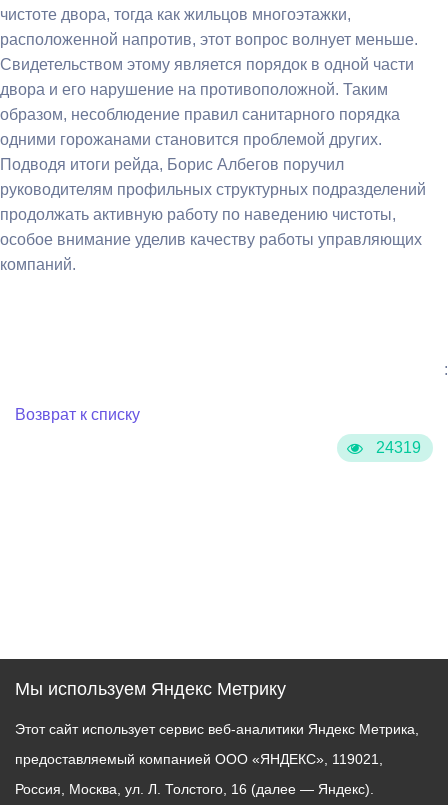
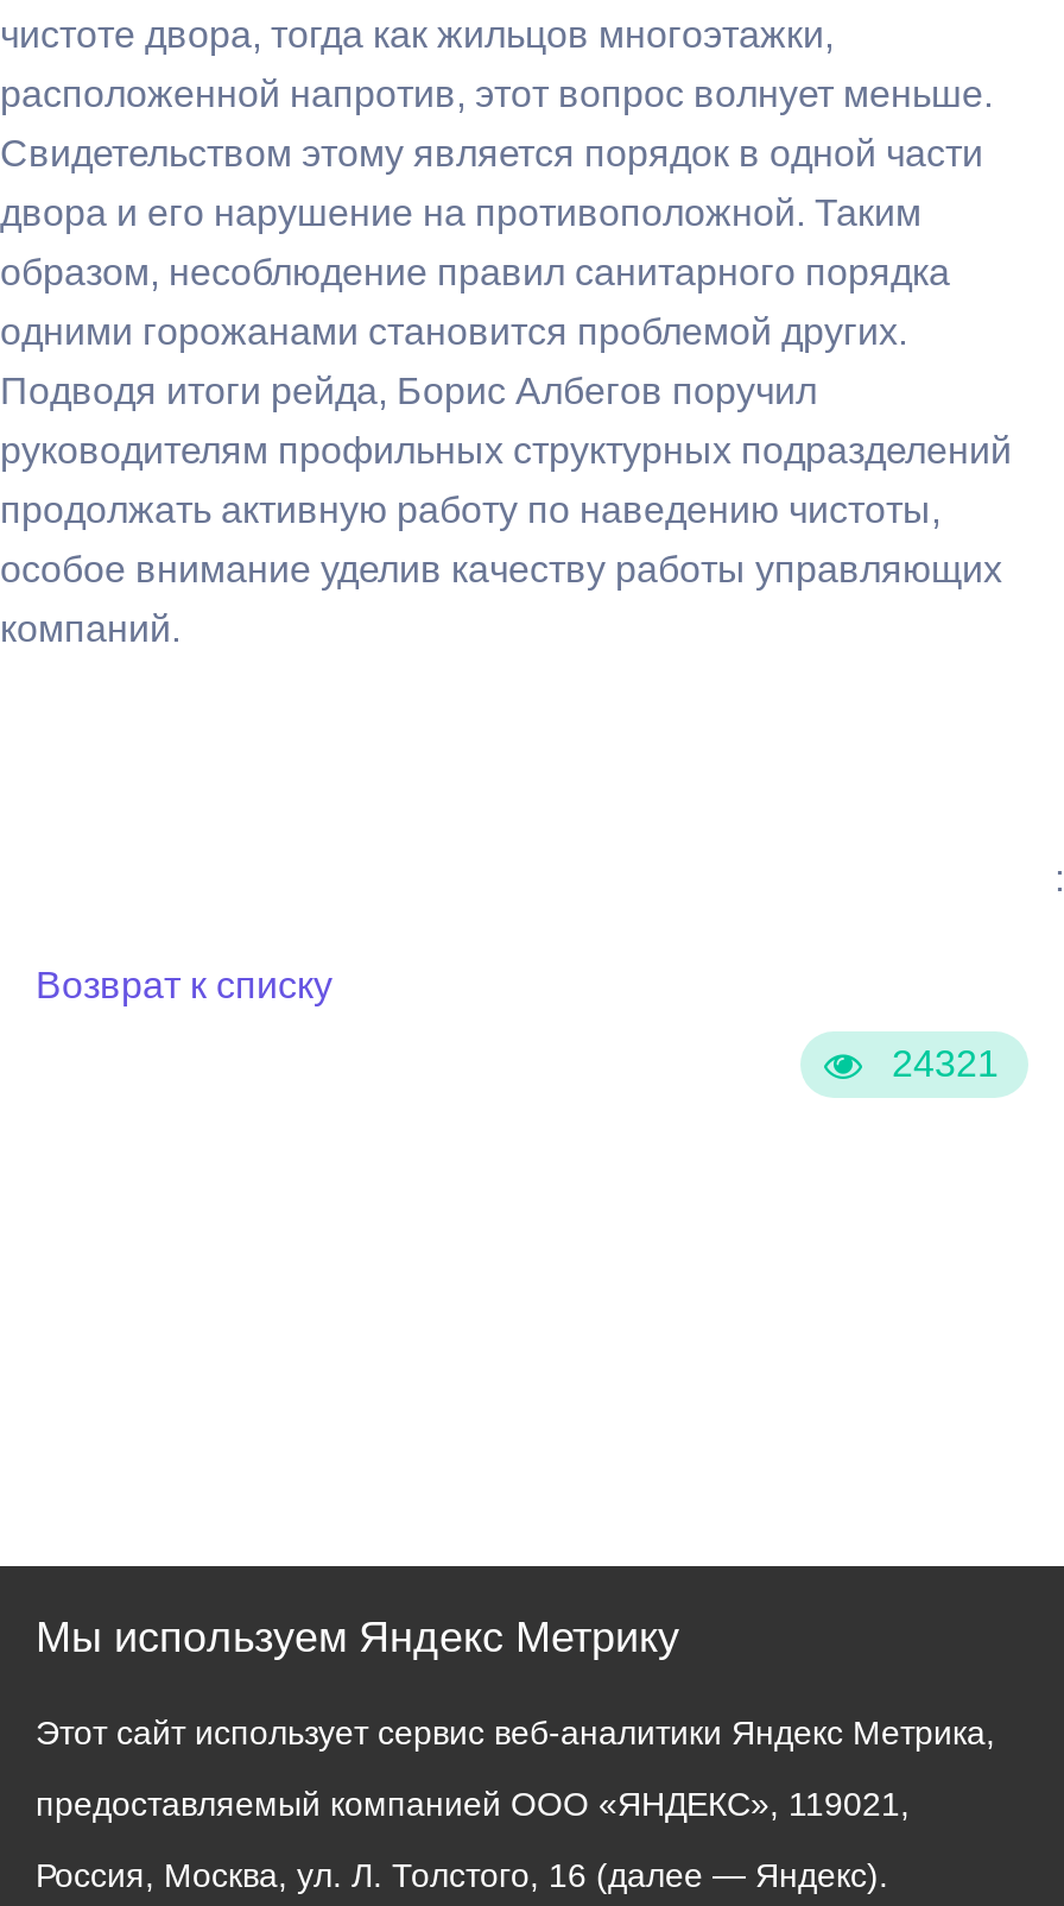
[375,439,420,456] 24319 -> [892,1043,999,1083] 24321

